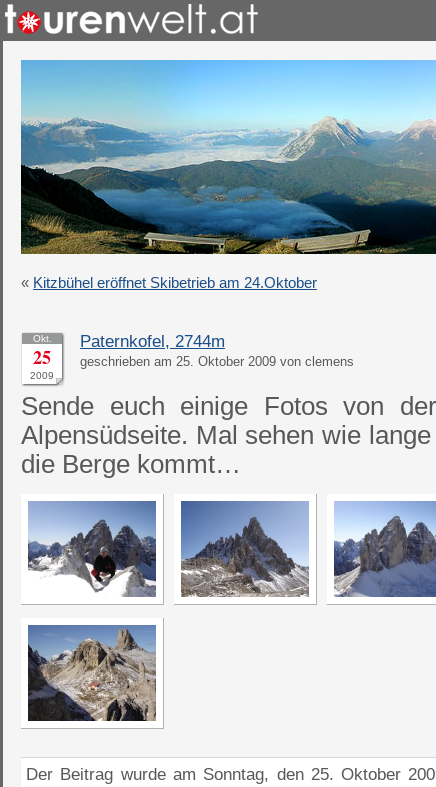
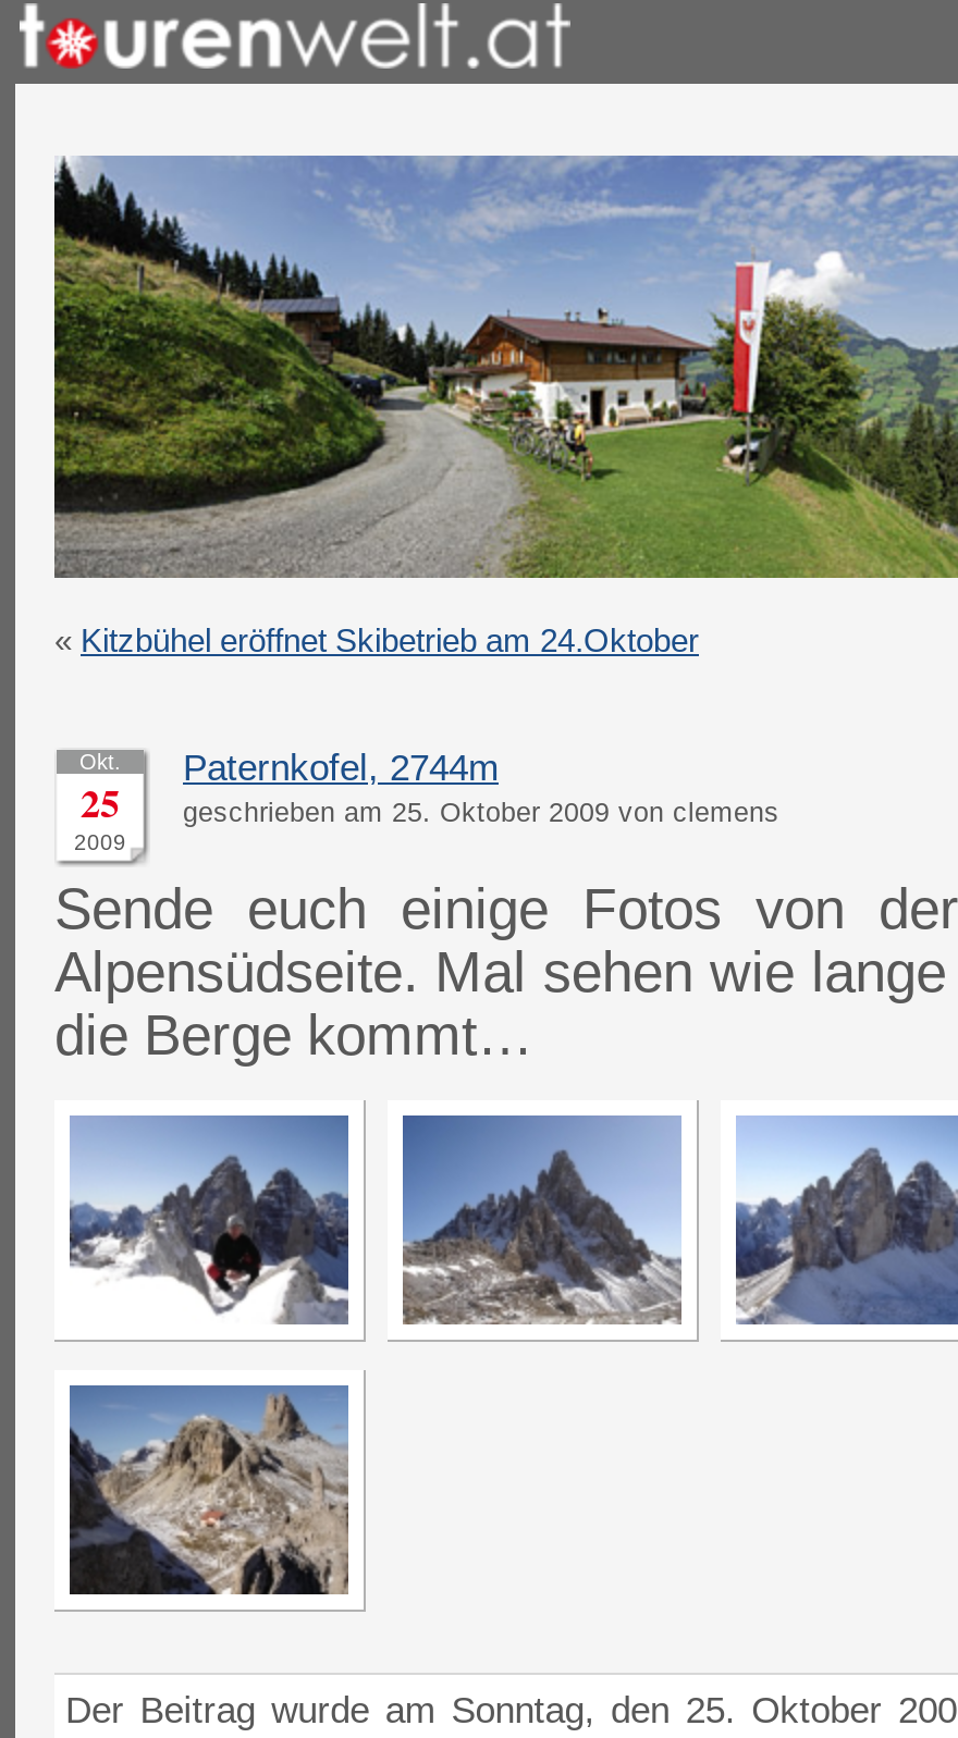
[20,60,433,255] [image] -> [52,156,951,580] [image]

